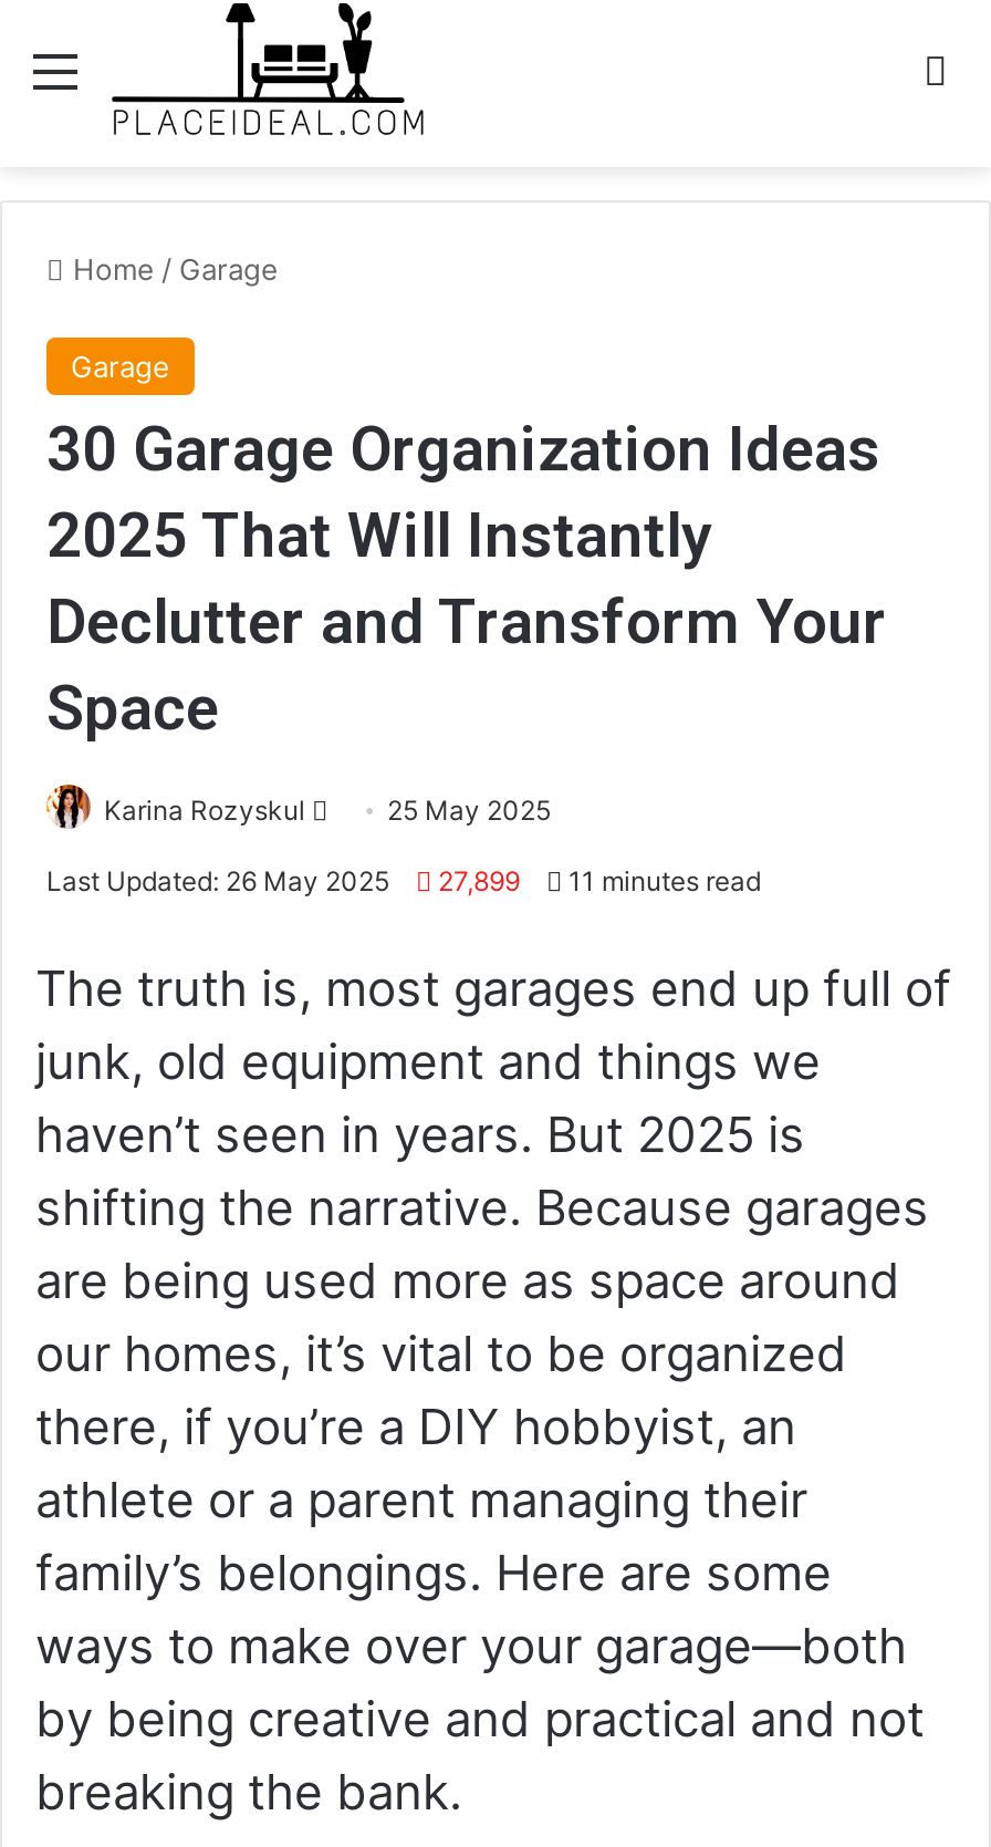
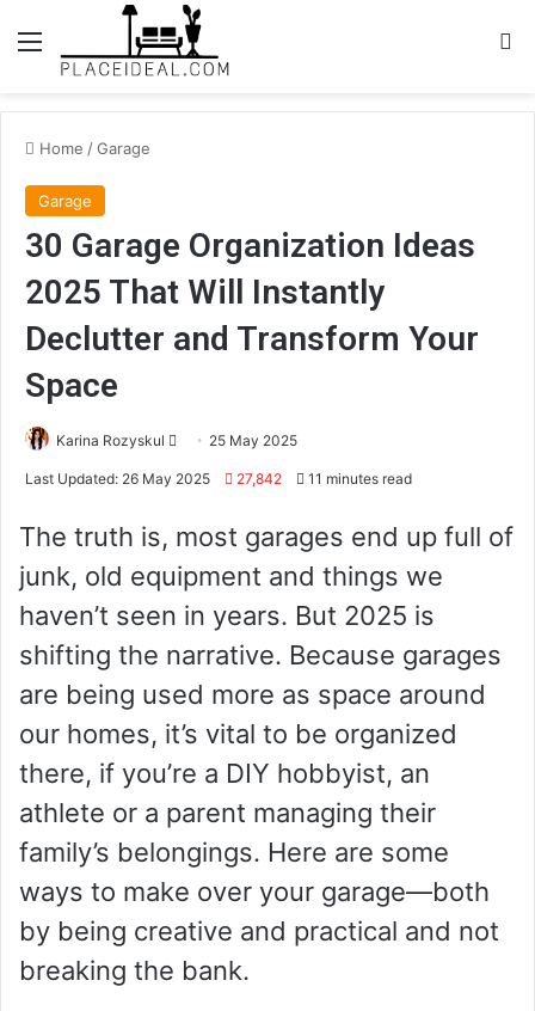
[46,864,761,897] Last Updated: 26 May 2025 27,899 11 minutes read -> [25,470,412,488] Last Updated: 26 May 2025 27,842 11 minutes read

